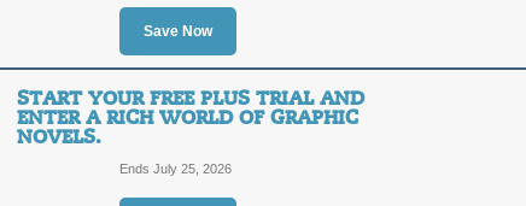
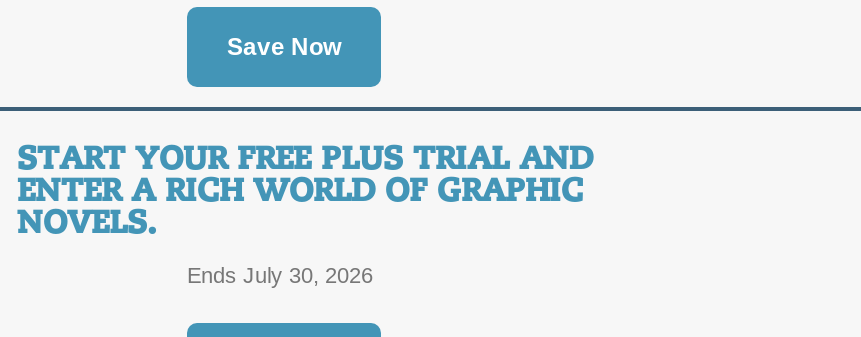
[119,161,232,176] Ends July 25, 2026 -> [187,262,373,286] Ends July 30, 2026

